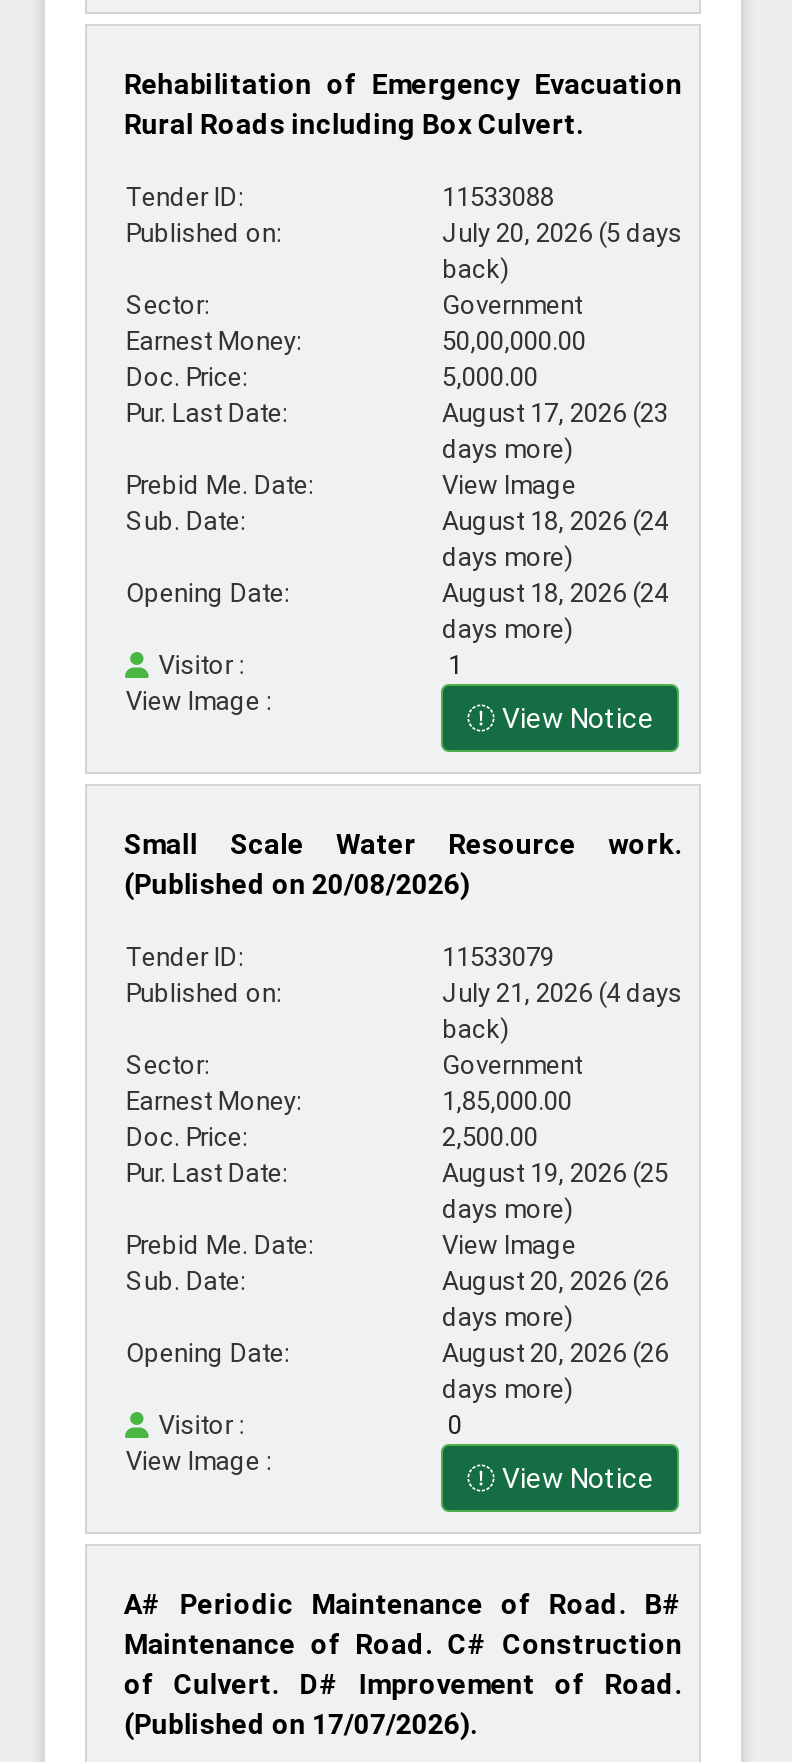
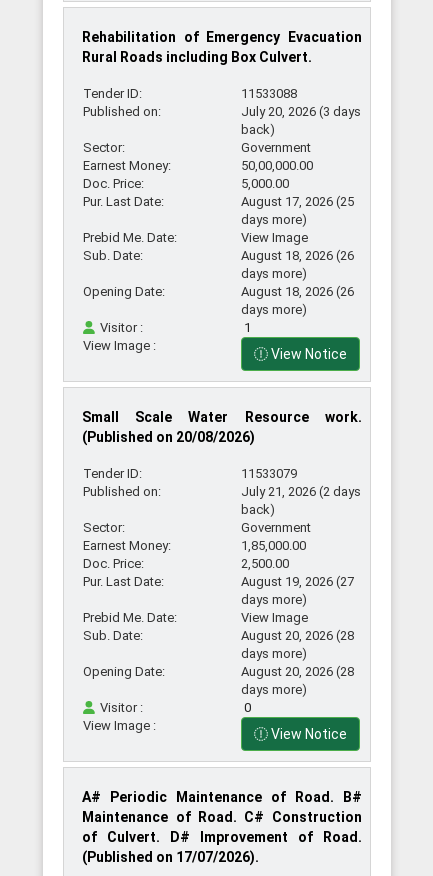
[442,218,682,248] July 20, 2026 (5 days -> [241,104,361,119] July 20, 2026 (3 days
[442,398,668,428] August 17, 2026 (23 -> [241,194,354,209] August 17, 2026 (25
[442,506,668,536] August 18, 2026 (24 -> [241,248,354,263] August 18, 2026 (26
[442,578,668,608] August 18, 2026 (24 -> [241,284,354,299] August 18, 2026 (26
[442,978,682,1008] July 21, 2026 (4 days -> [241,484,361,499] July 21, 2026 (2 days
[442,1158,668,1188] August 19, 2026 (25 -> [241,574,354,589] August 19, 2026 (27
[442,1266,668,1296] August 20, 2026 (26 -> [241,628,354,643] August 20, 2026 (28
[442,1338,668,1368] August 20, 2026 (26 -> [241,664,354,679] August 20, 2026 (28

